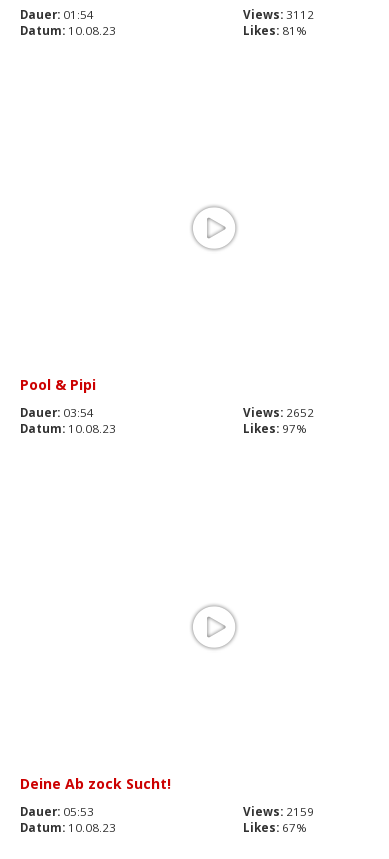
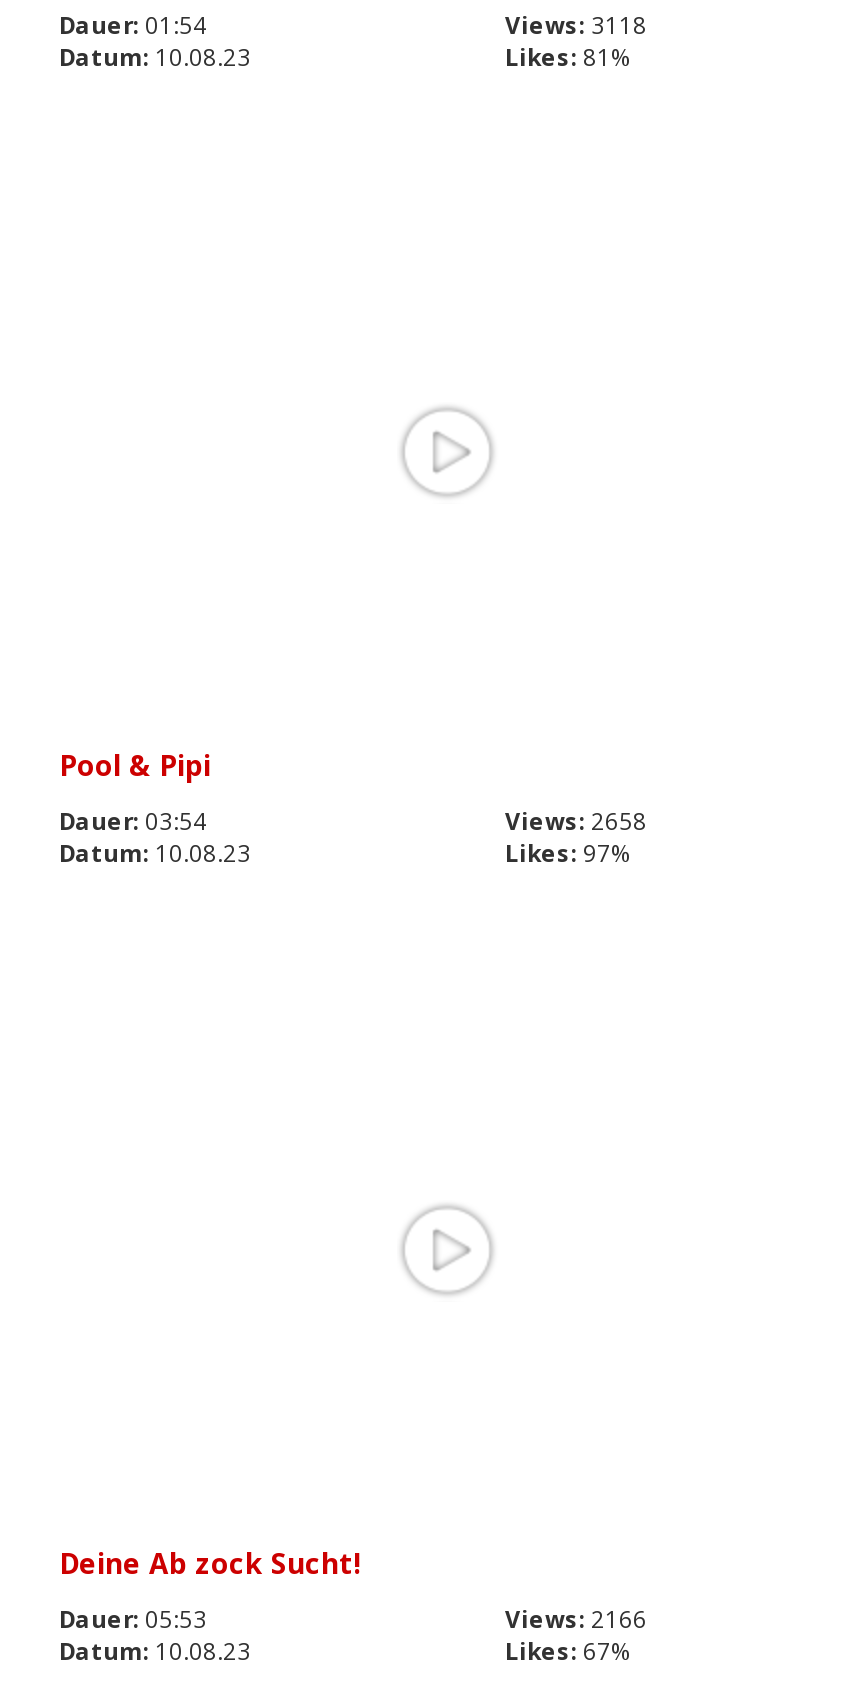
[243,6,314,21] Views: 3112 -> [505,9,647,39] Views: 3118
[243,405,314,420] Views: 2652 -> [505,807,647,837] Views: 2658
[243,804,314,819] Views: 2159 -> [505,1604,647,1634] Views: 2166

